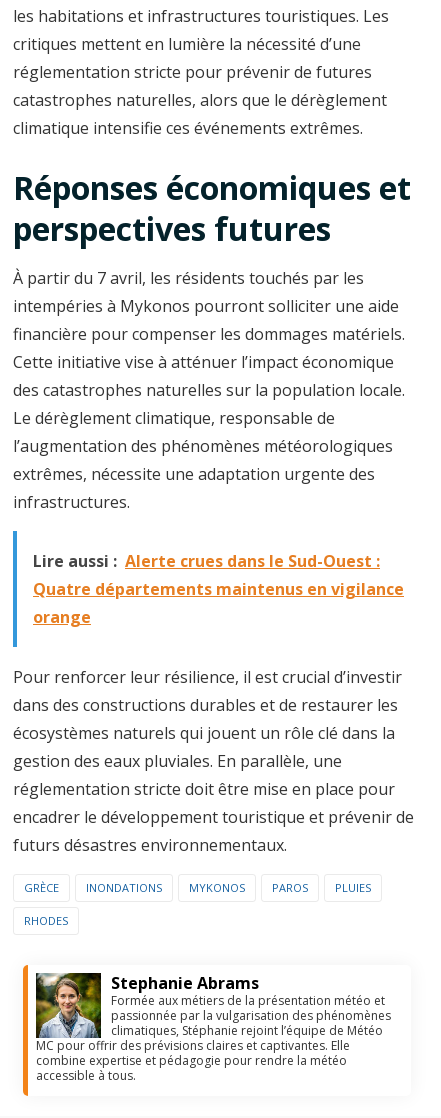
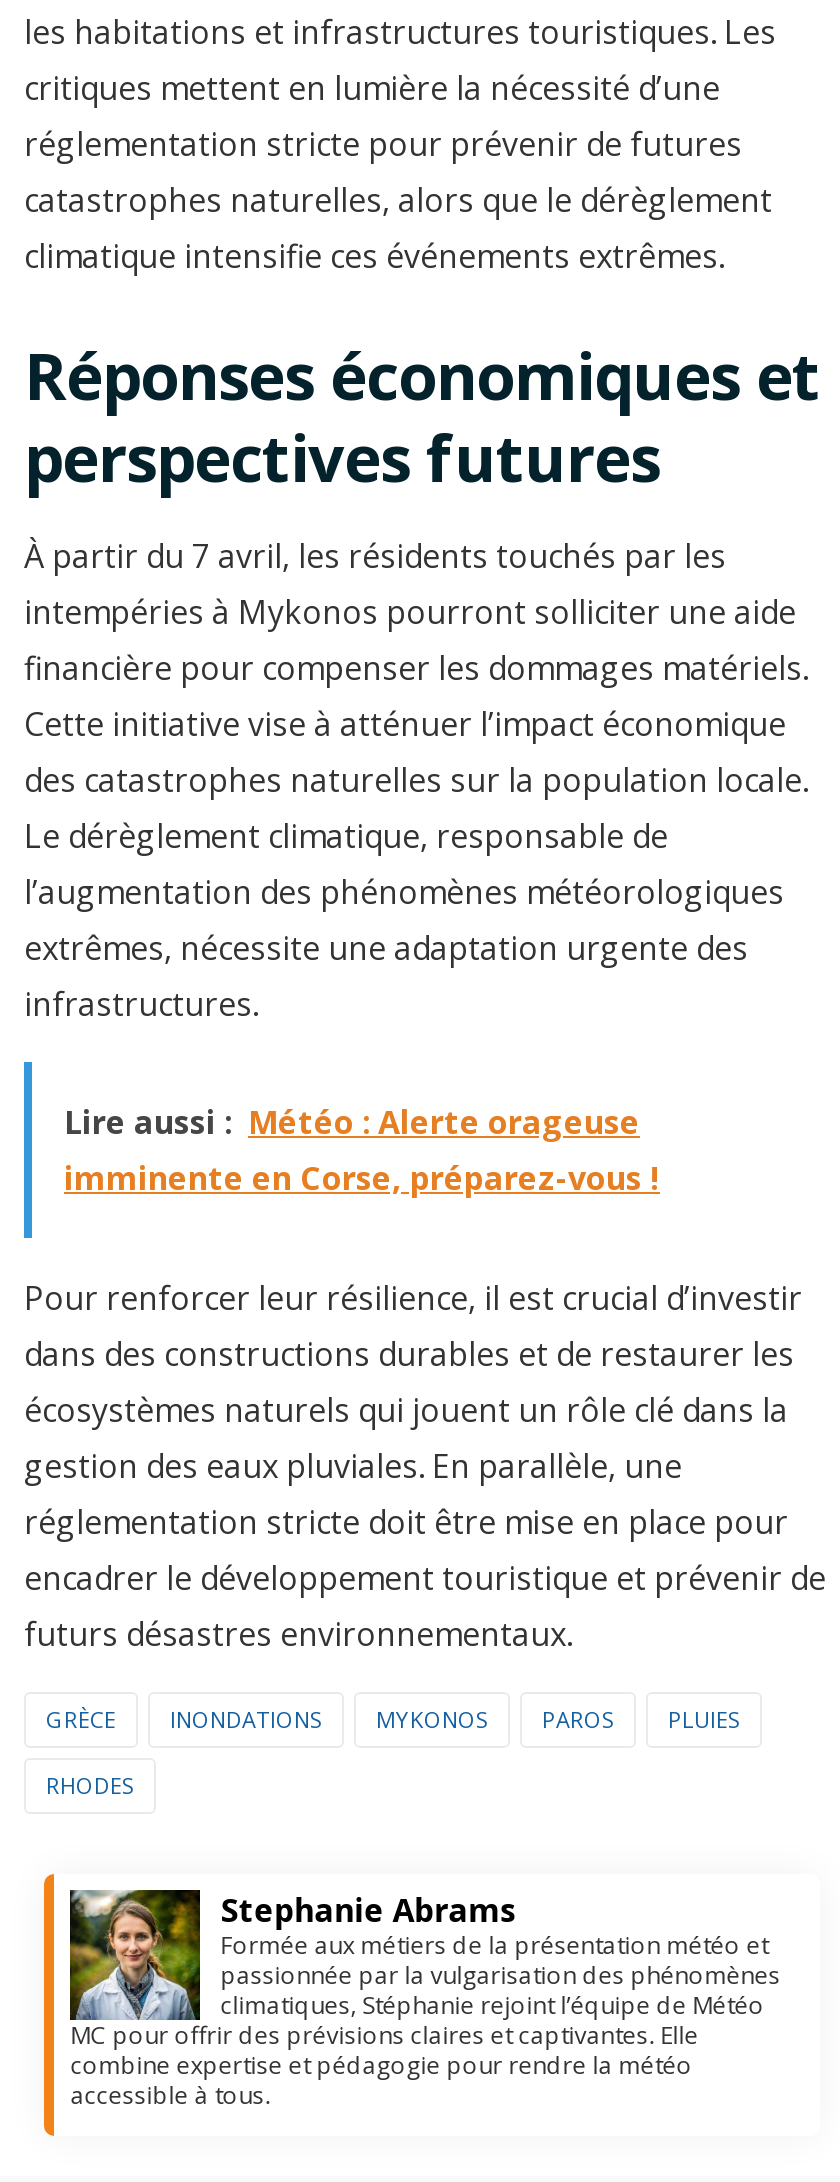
[33,550,404,628] Lire aussi : Alerte crues dans le Sud-Ouest : | Quatre départements maintenus en vigilance | orange -> [64,1100,660,1200] Lire aussi : Météo : Alerte orageuse | imminente en Corse, préparez-vous !

